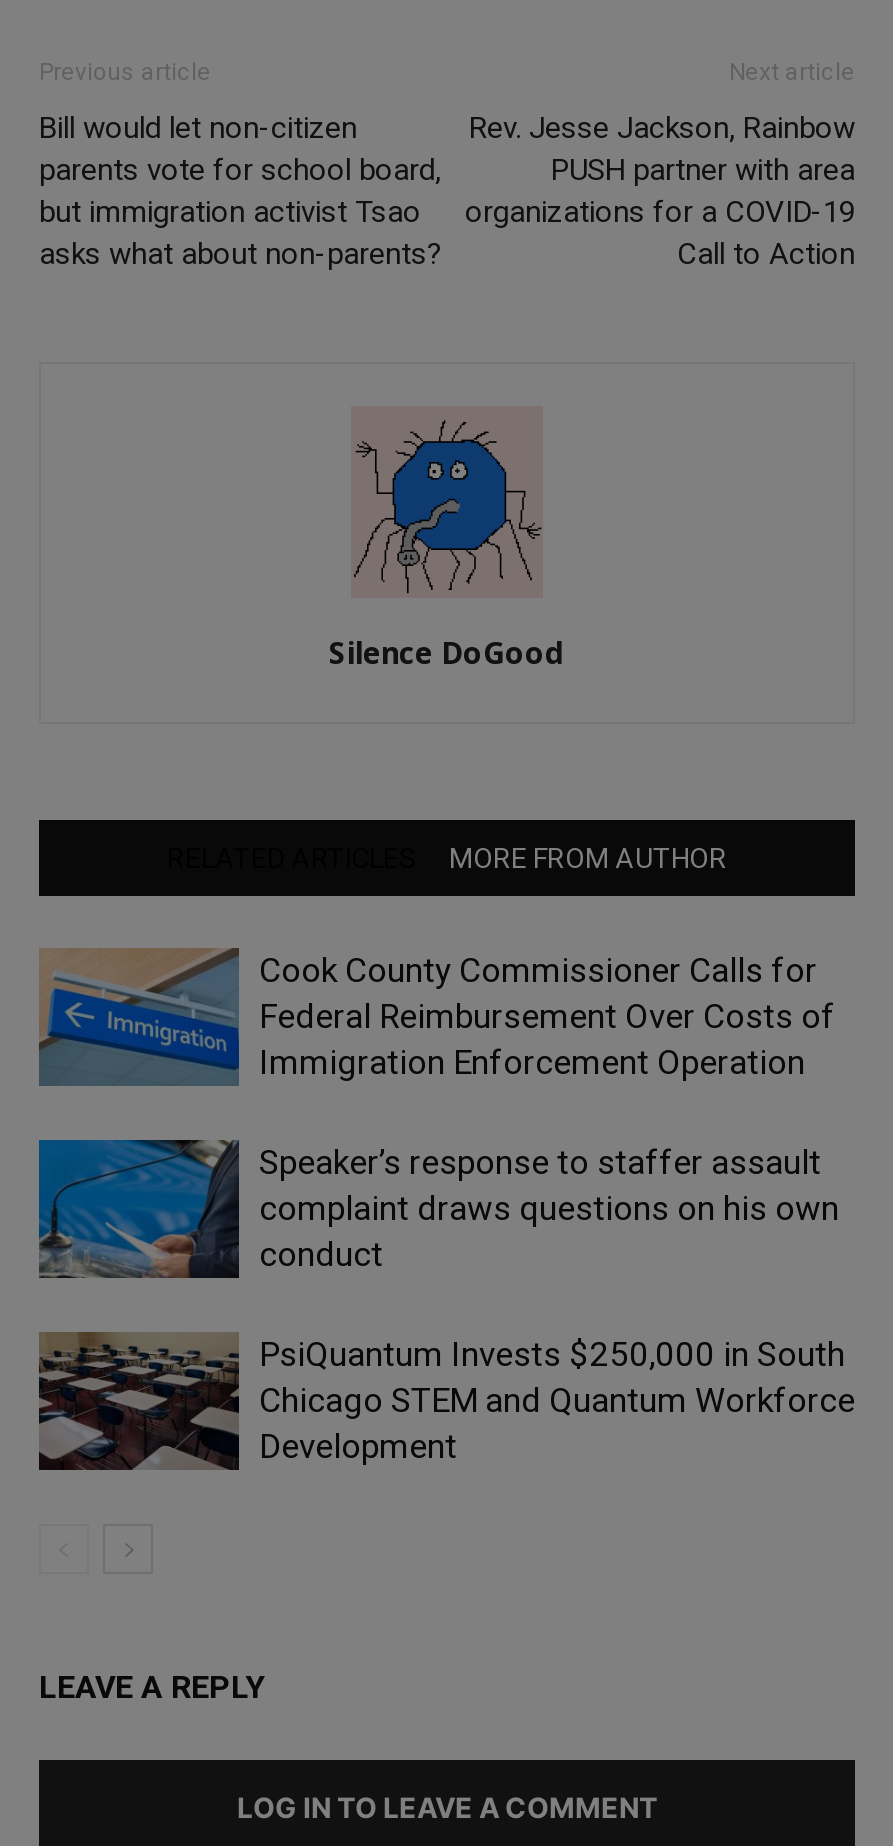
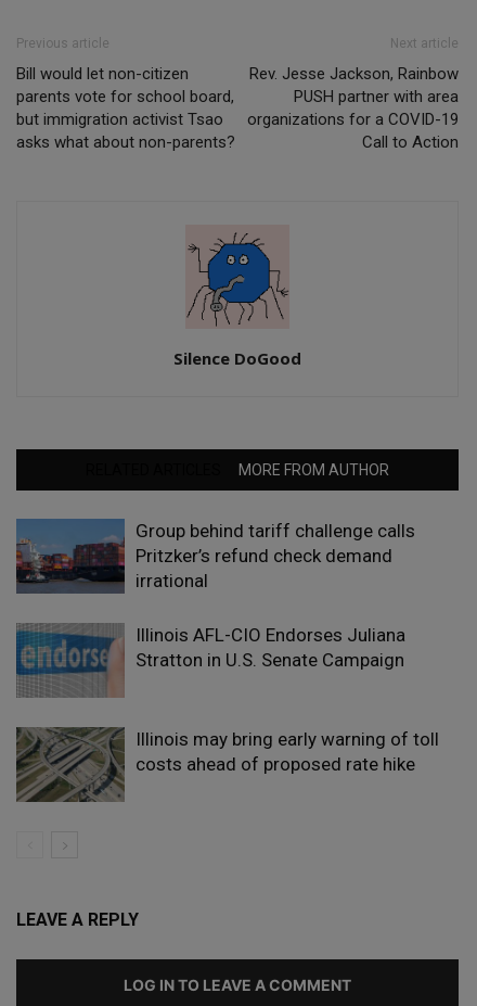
[37,946,835,1086] [image] | Cook County Commissioner Calls for | Federal Reimbursement Over Costs of | Immigration Enforcement Operation -> [15,518,415,593] [image] | Group behind tariff challenge calls | Pritzker’s refund check demand | irrational
[37,1138,839,1280] [image] | Speaker’s response to staffer assault | complaint draws questions on his own | conduct -> [15,623,405,698] [image] | Illinois AFL-CIO Endorses Juliana | Stratton in U.S. Senate Campaign
[37,1332,855,1470] [image] | PsiQuantum Invests $250,000 in South | Chicago STEM and Quantum Workforce | Development -> [16,727,439,802] [image] | Illinois may bring early warning of toll | costs ahead of proposed rate hike

